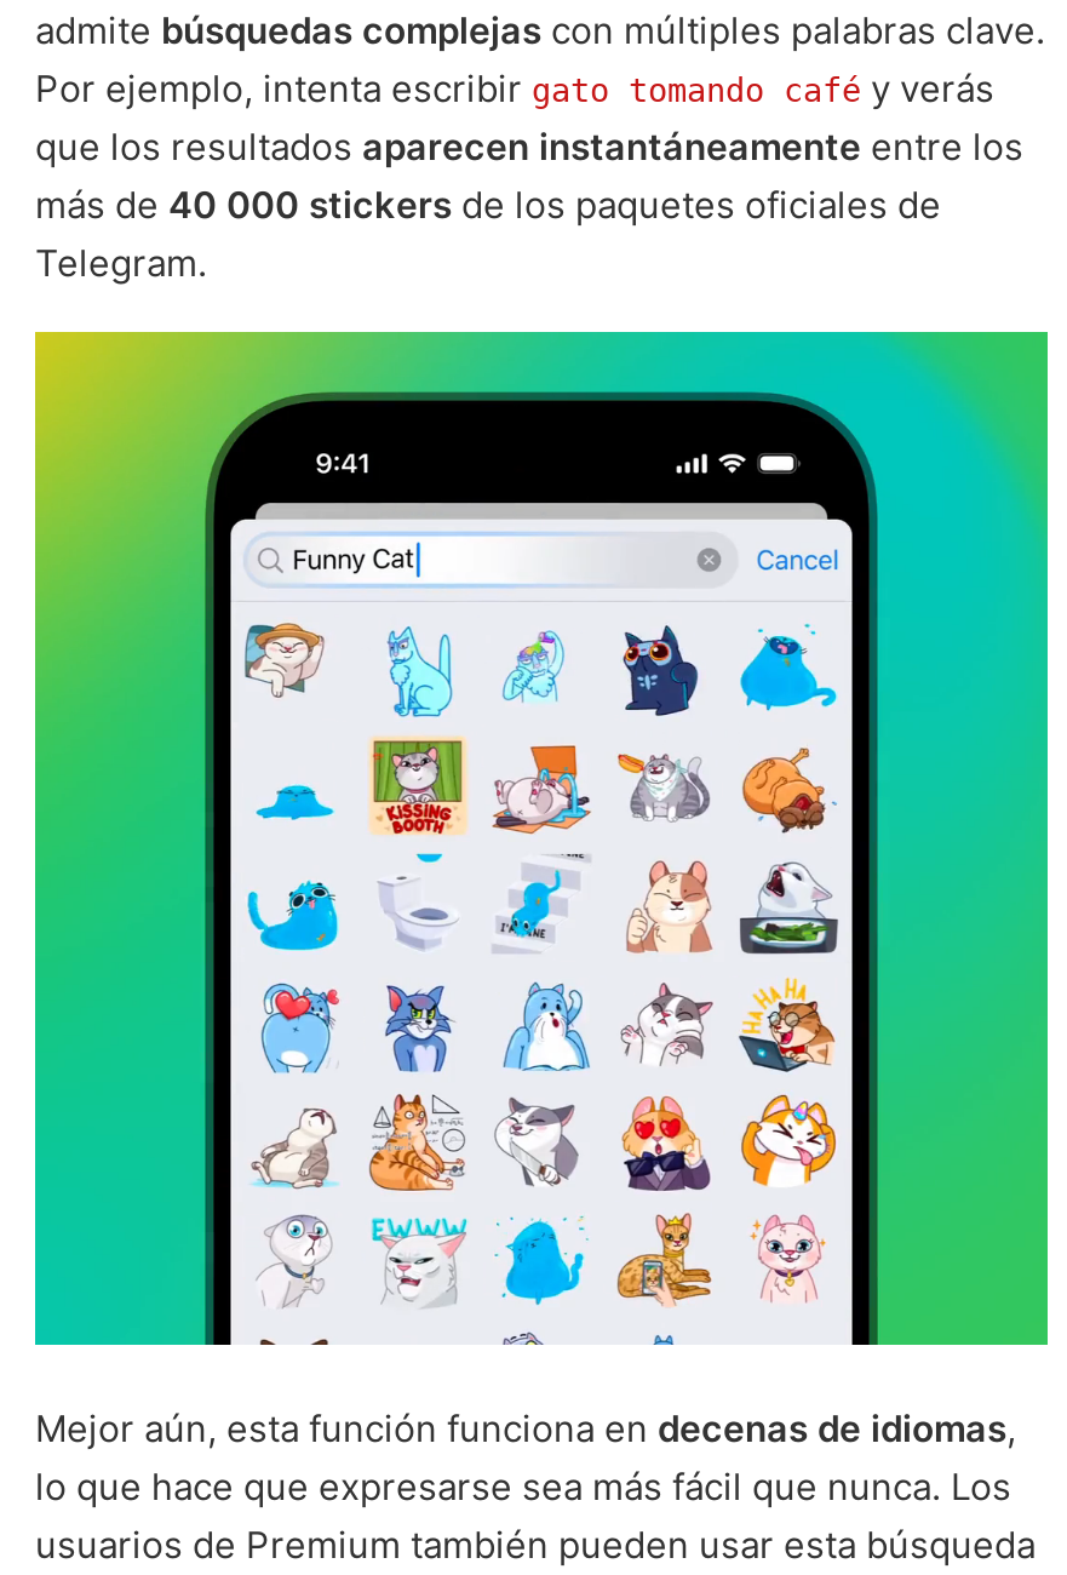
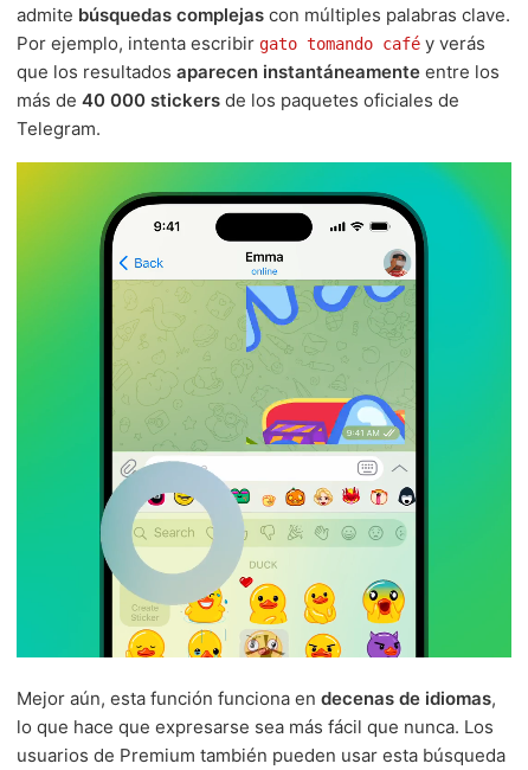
[205,417,854,1347] [image] -> [99,203,417,659] [image]

